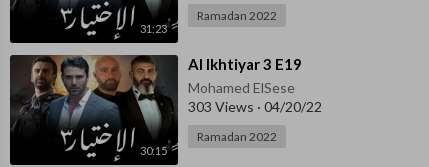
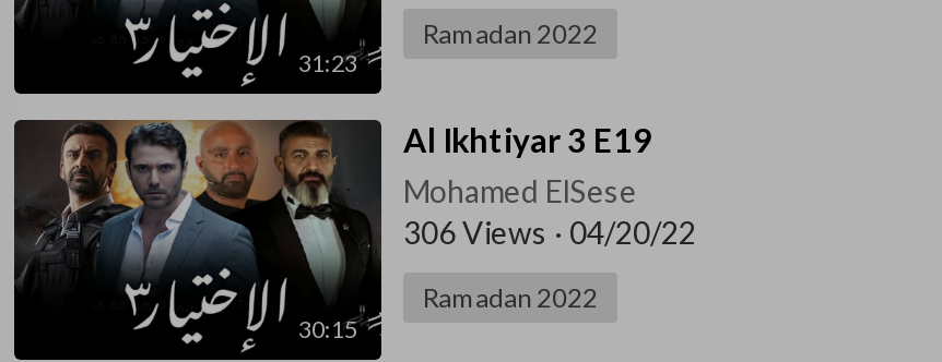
[188,98,322,115] 303 Views · 04/20/22 -> [403,214,696,251] 306 Views · 04/20/22

